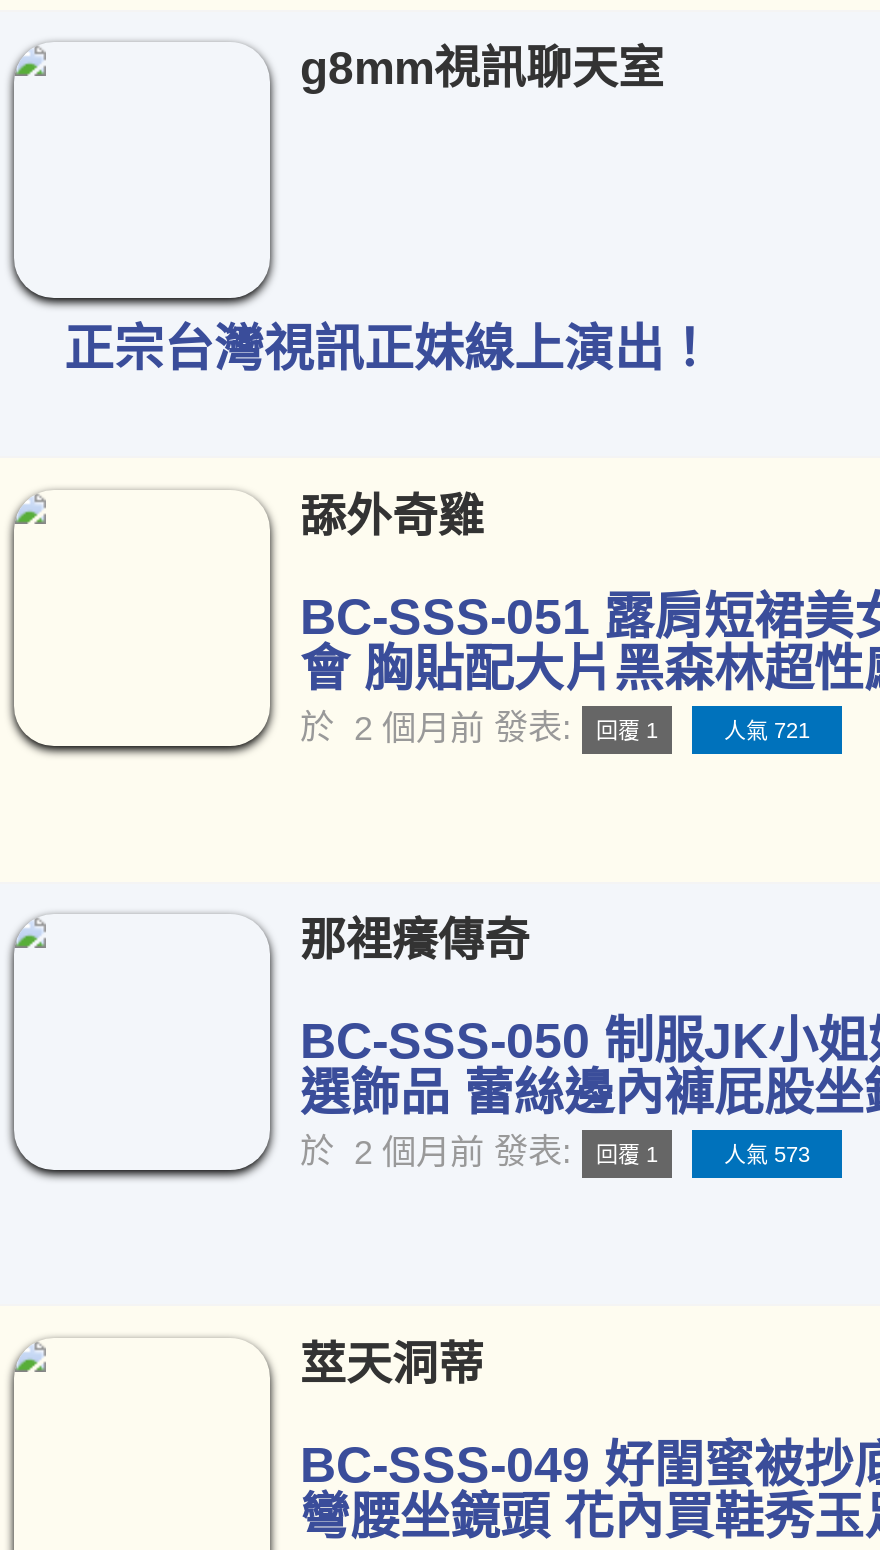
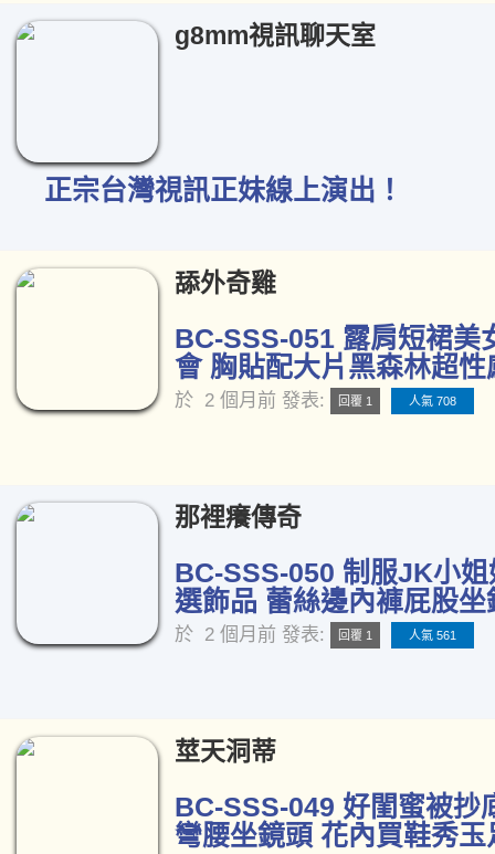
[724,718,810,742] 人氣 721 -> [409,394,456,408] 人氣 708
[724,1142,810,1166] 人氣 573 -> [409,629,456,642] 人氣 561

